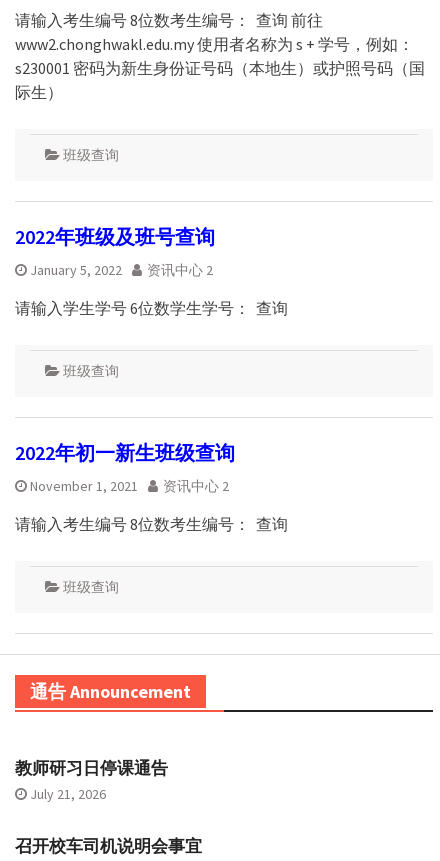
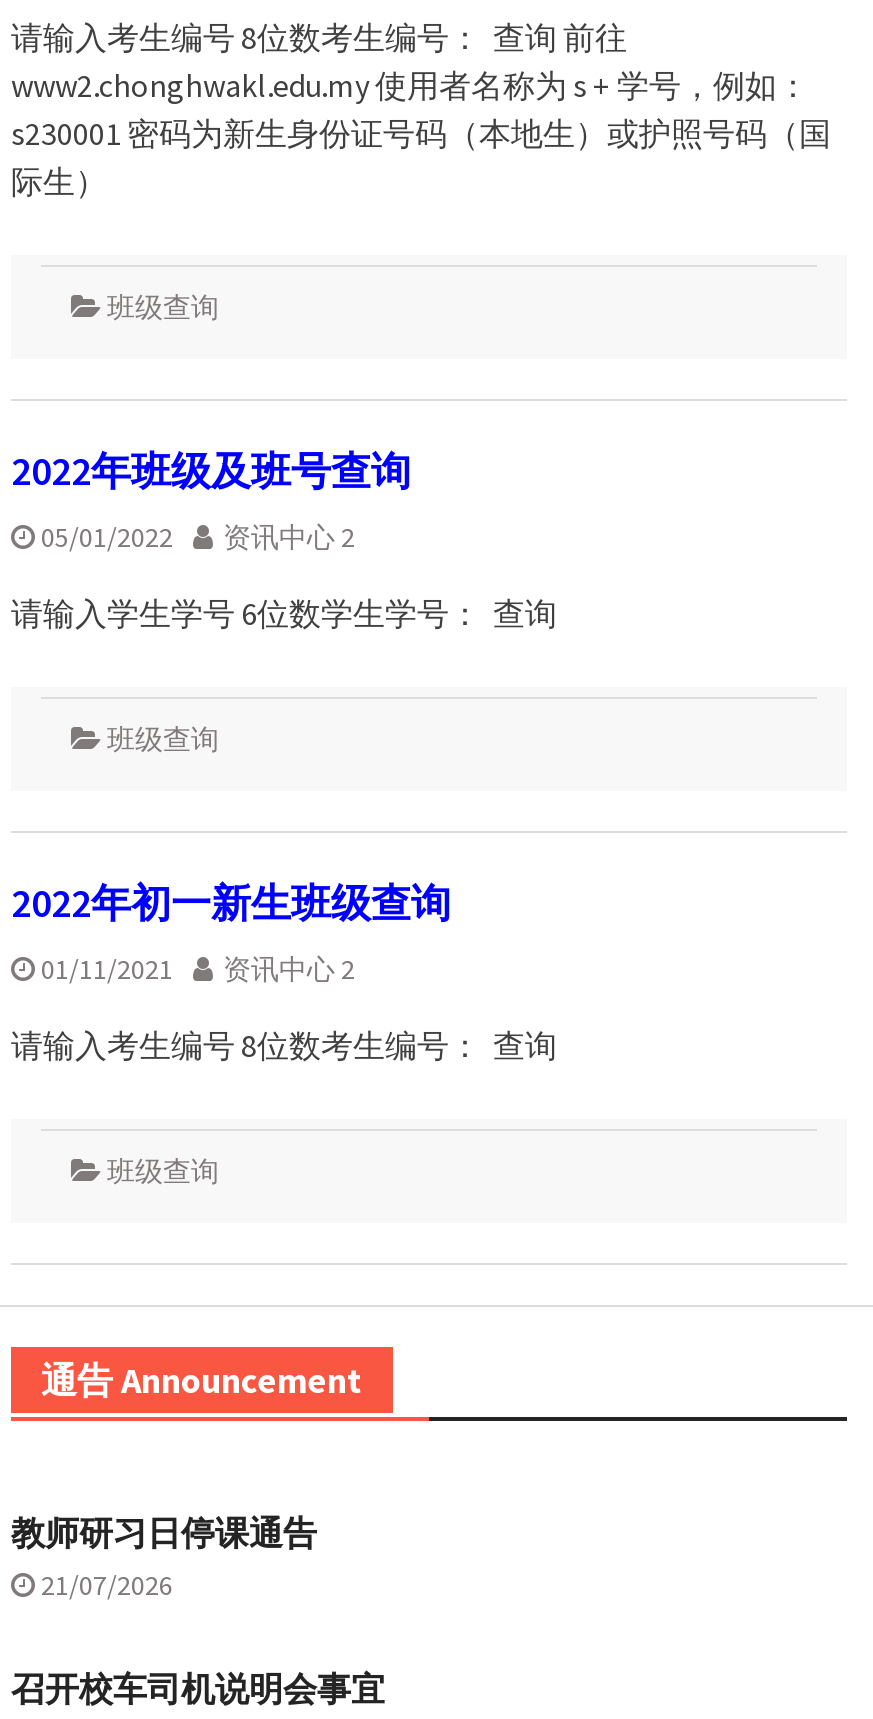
[30,260,213,278] January 5, 2022 资讯中心 2 -> [41,518,355,554] 05/01/2022 资讯中心 2
[30,476,229,494] November 1, 2021 资讯中心 2 -> [41,950,355,986] 01/11/2021 资讯中心 2
[30,784,106,802] July 21, 2026 -> [41,1566,173,1602] 21/07/2026

